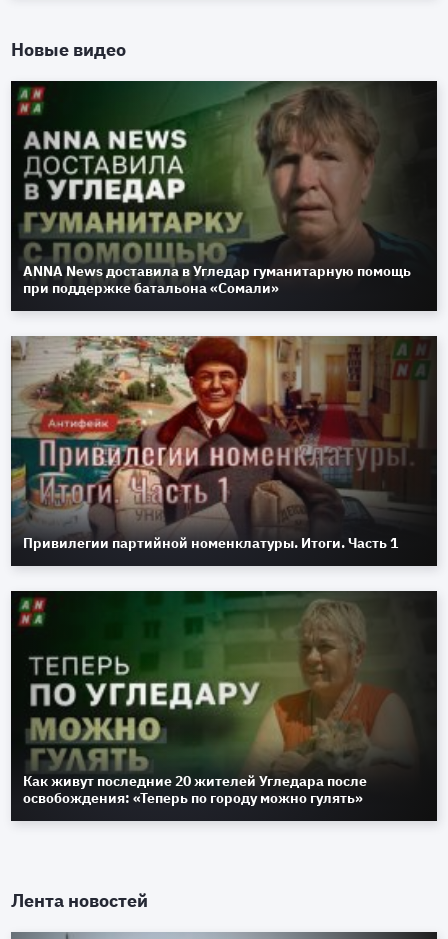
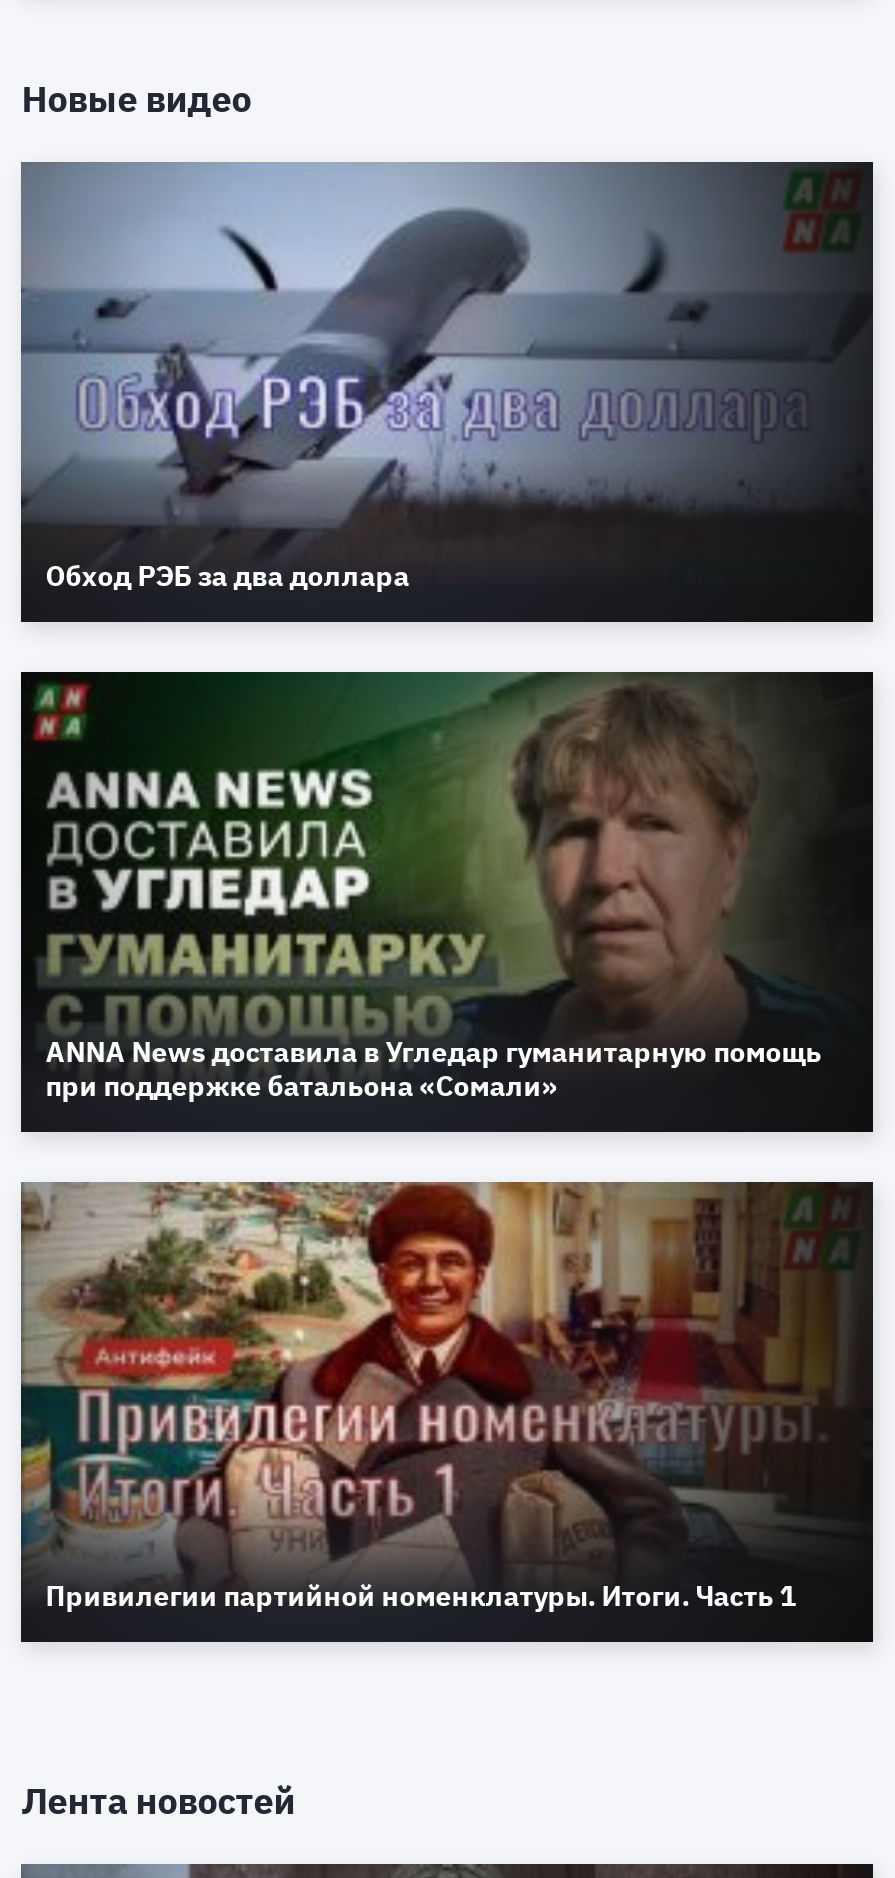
none -> [19,160,859,594] [image] | Обход РЭБ за два доллара
moved [10,80,431,552] -> [19,670,861,1614]: [image] | ANNA News доставила в Угледар гуманитарную помощь | при поддержке батальона «Сомали» | Привилегии партийной номенклатуры. Итоги. Часть 1
[10,590,407,807] [image] | Как живут последние 20 жителей Угледара после | освобождения: «Теперь по городу можно гулять» -> none

